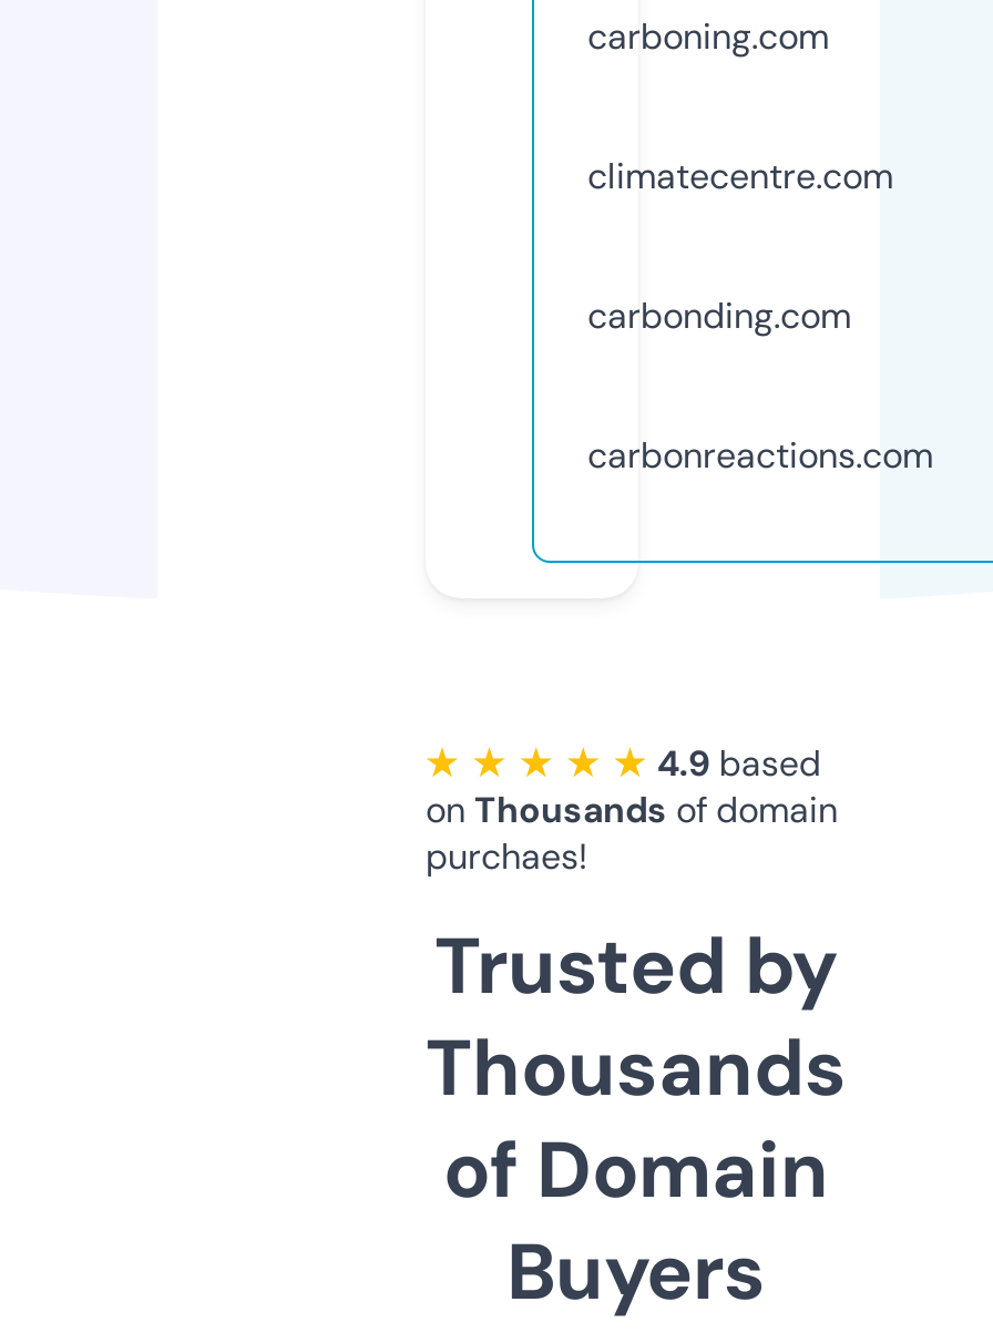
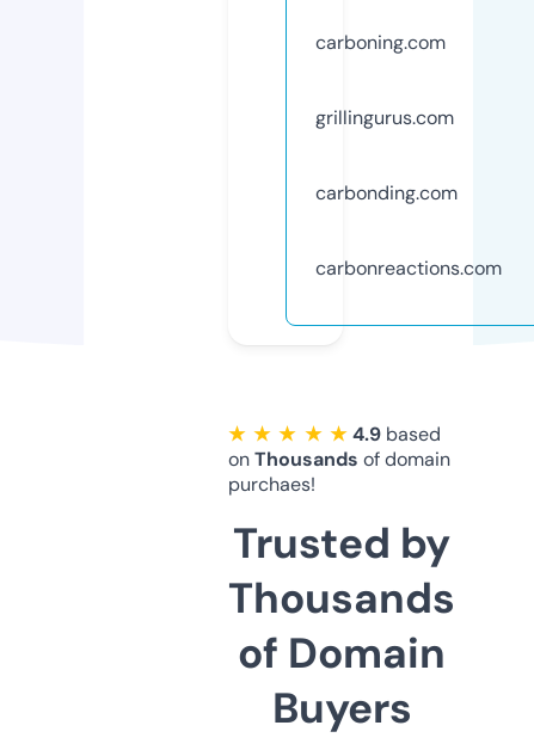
[587,152,893,199] climatecentre.com -> [315,105,454,130] grillingurus.com

